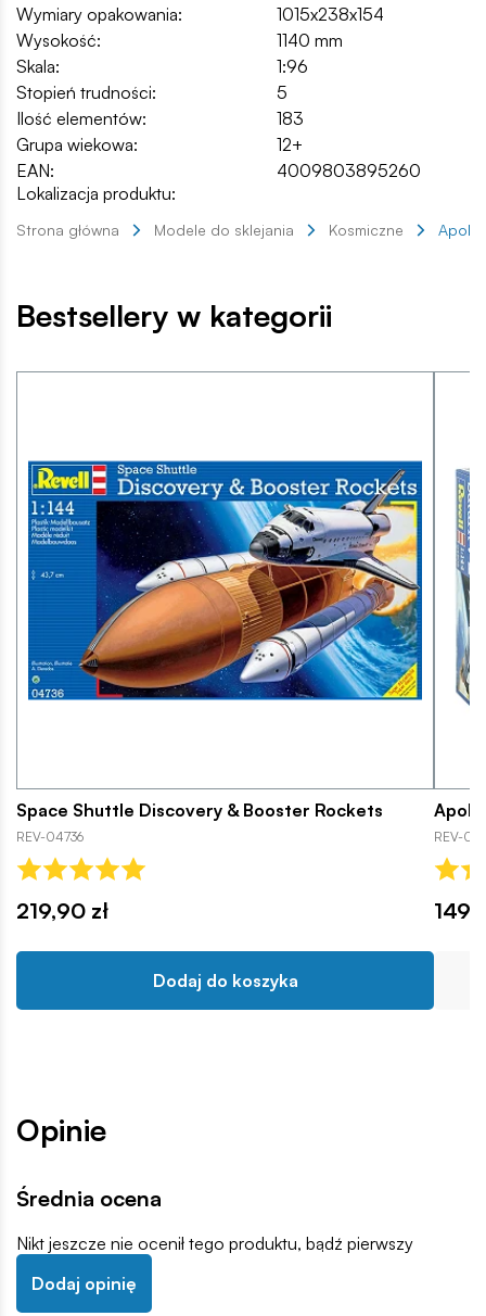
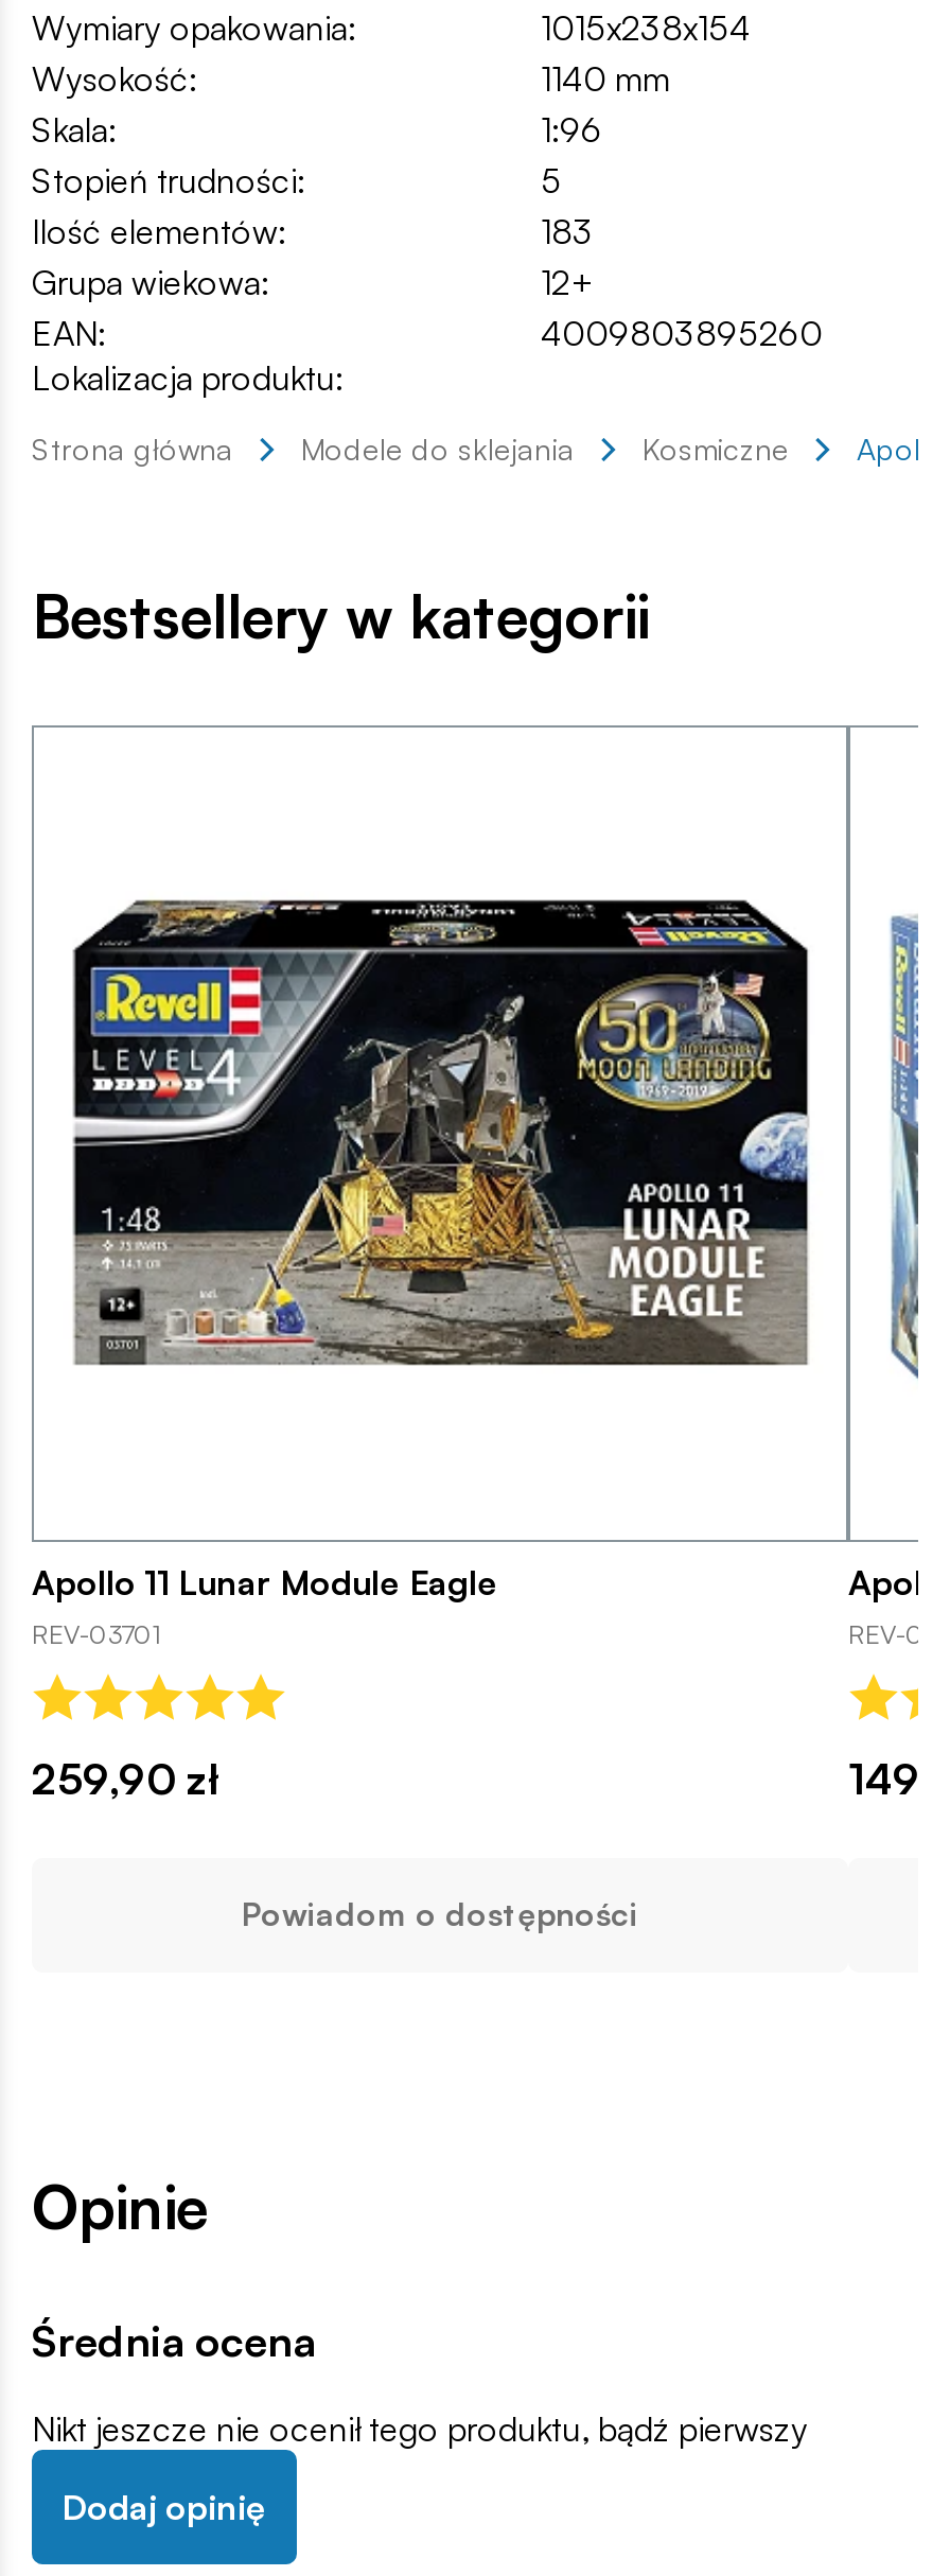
[27,459,423,701] [image] -> [55,897,825,1368] [image]
[16,799,383,844] Space Shuttle Discovery & Booster Rockets | REV-04736 -> [32,1560,498,1649] Apollo 11 Lunar Module Eagle | REV-03701
[16,896,108,923] 219,90 zł -> [32,1751,221,1804] 259,90 zł
[152,969,298,991] Dodaj do koszyka -> [242,1894,638,1934] Powiadom o dostępności

